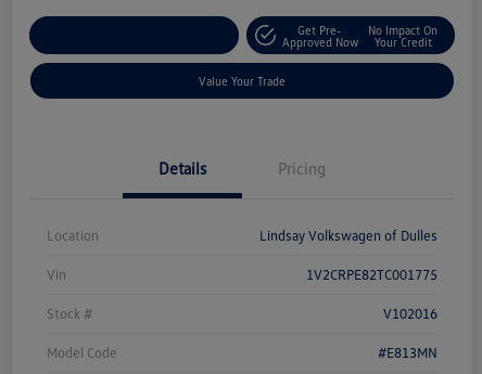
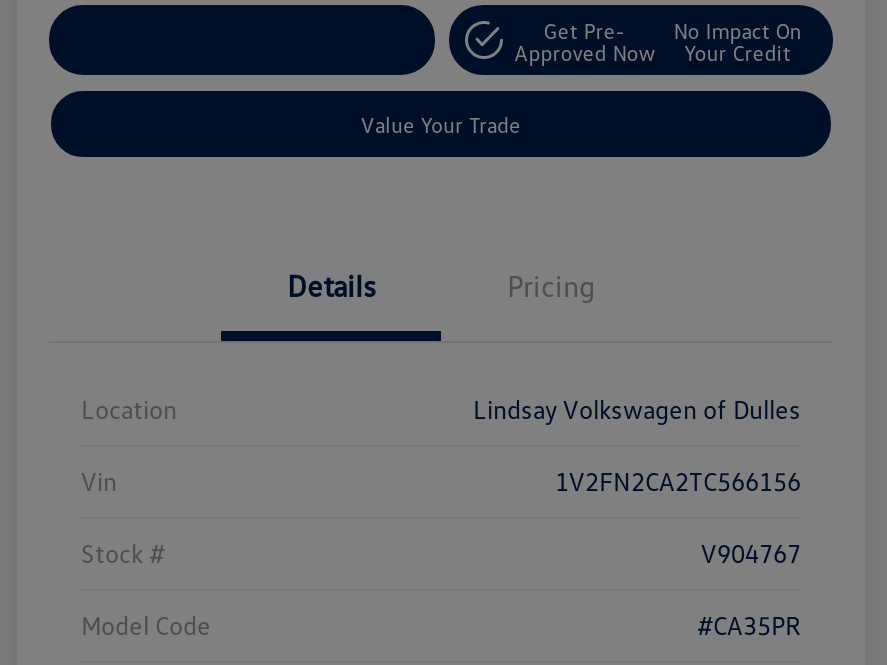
[306,266,437,283] 1V2CRPE82TC001775 -> [555,465,801,497] 1V2FN2CA2TC566156
[383,305,437,322] V102016 -> [701,537,801,569] V904767
[378,344,437,361] #E813MN -> [697,609,801,641] #CA35PR

